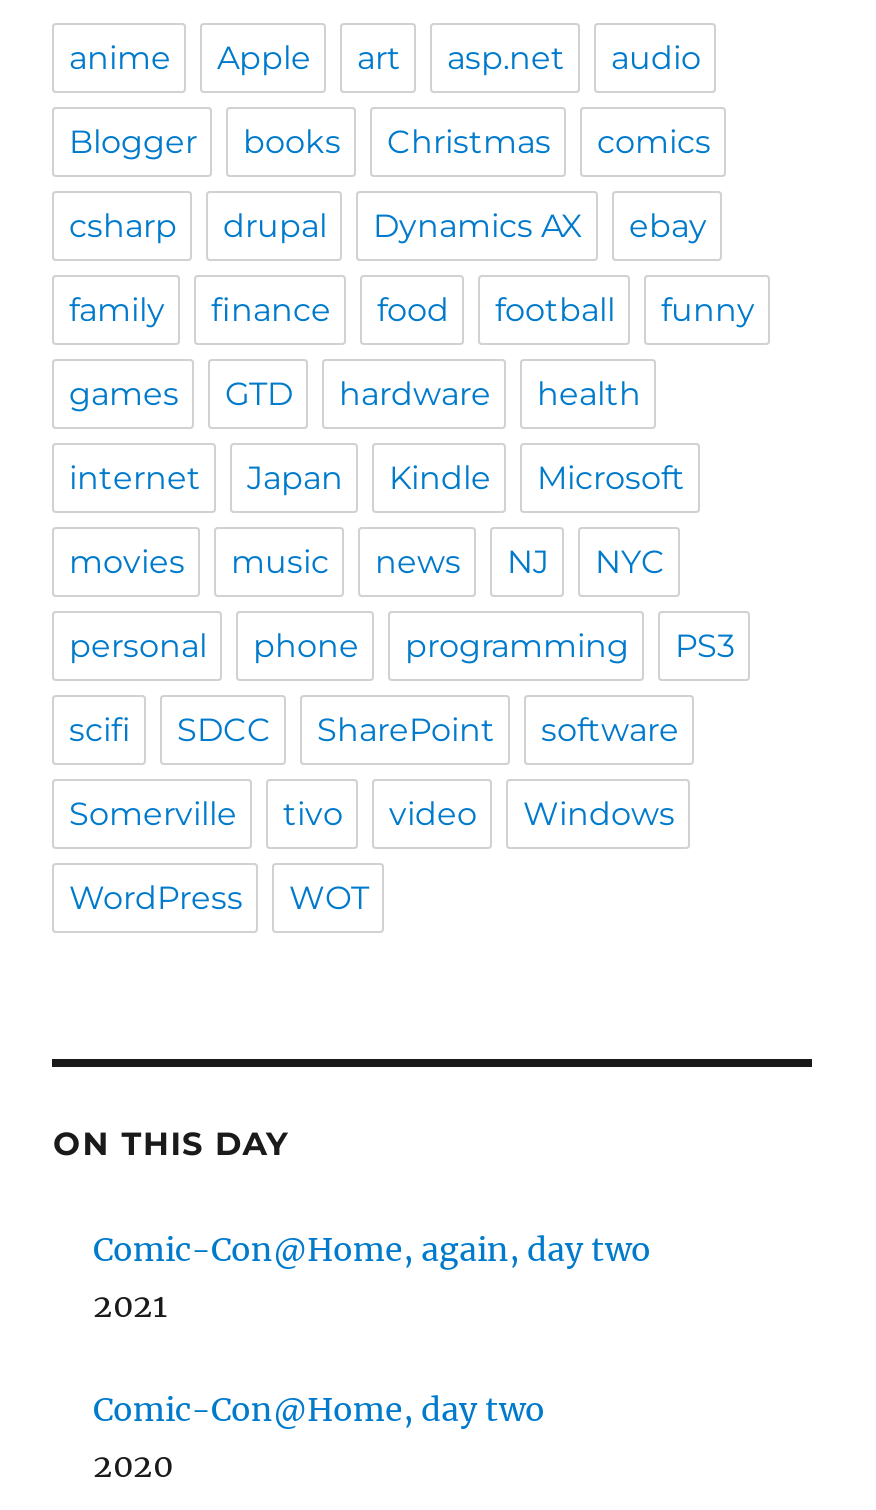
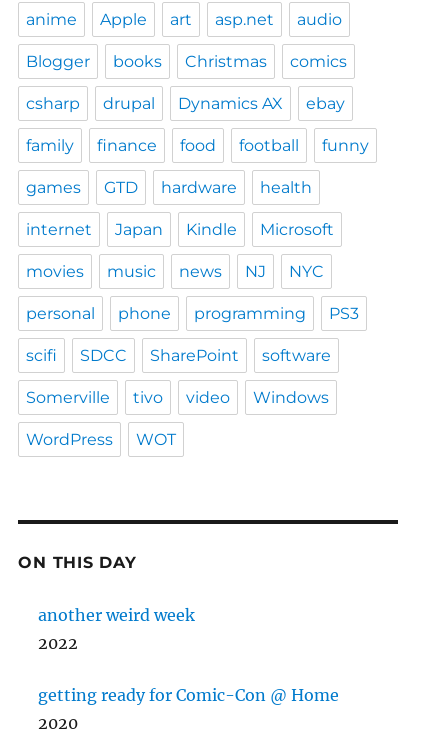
[93,1229,651,1325] Comic-Con@Home, again, day two | 2021 -> [38,605,195,653] another weird week | 2022
[93,1389,545,1429] Comic-Con@Home, day two -> [38,685,339,705] getting ready for Comic-Con @ Home

